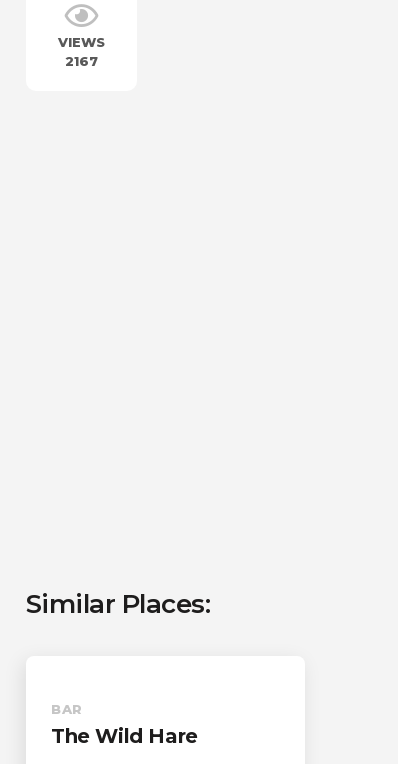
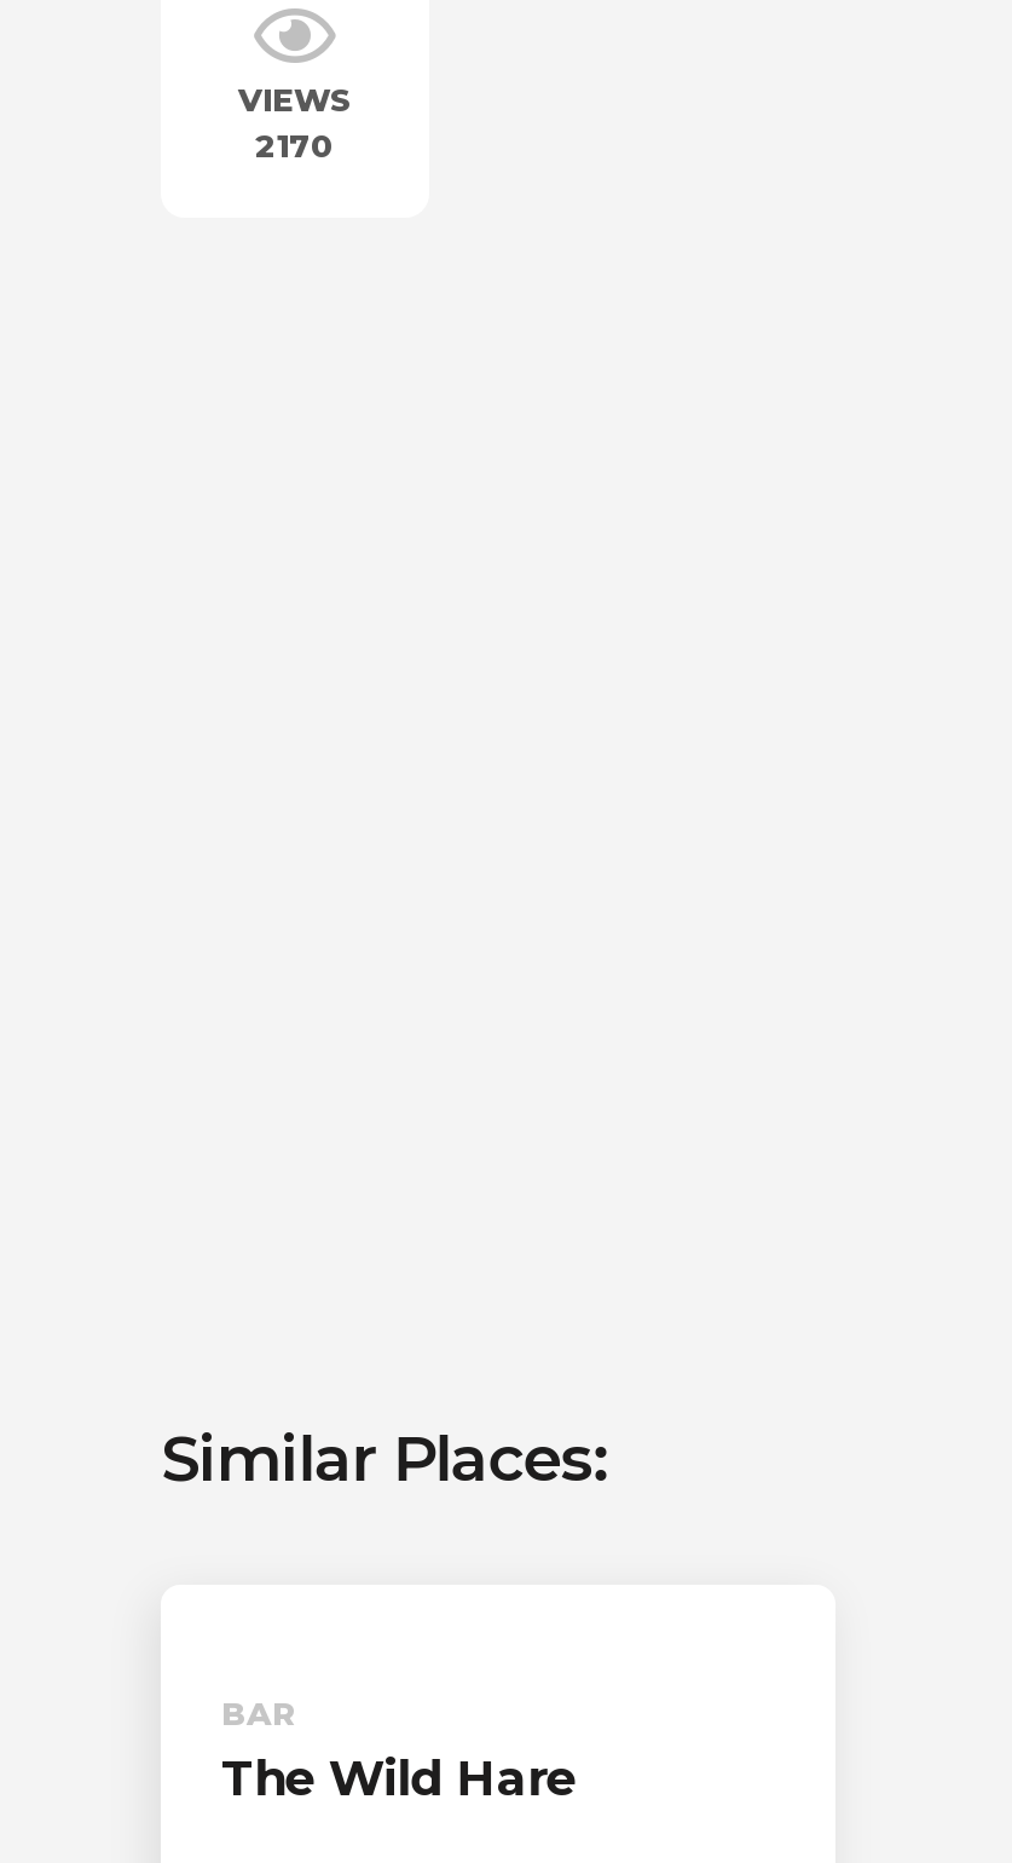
[65,53,98,69] 2167 -> [255,126,335,165] 2170

